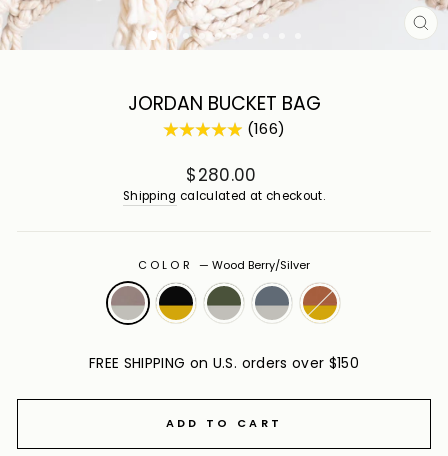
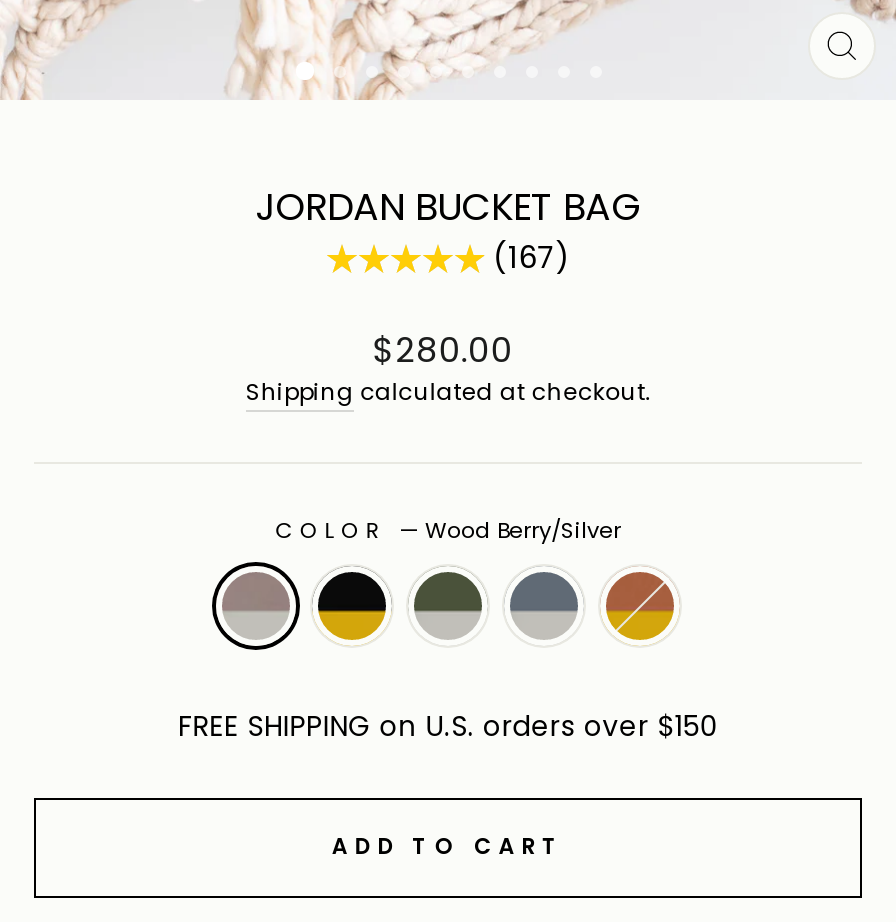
[247,118,285,139] (166) -> [493,235,571,277] (167)

